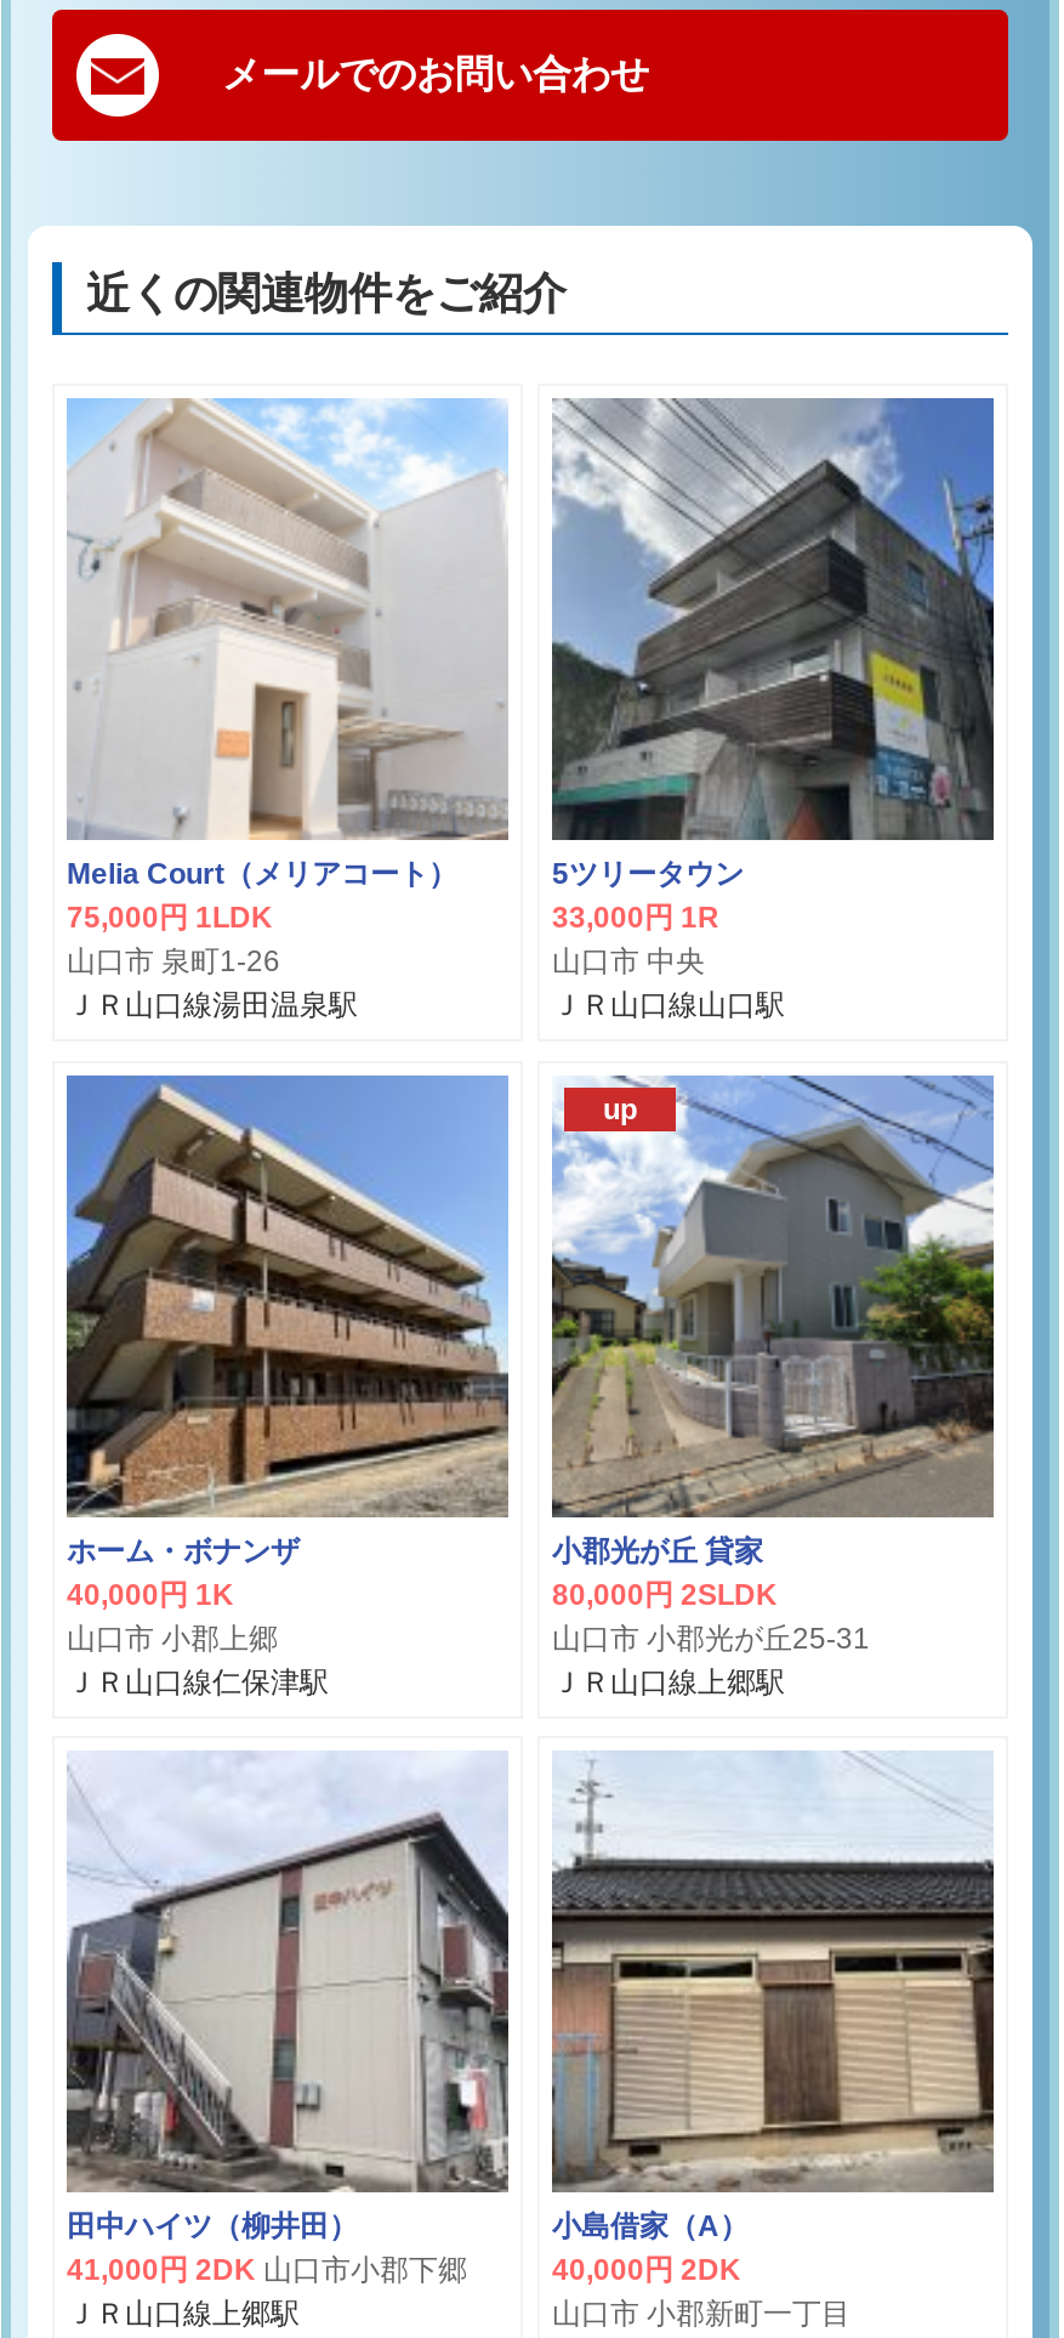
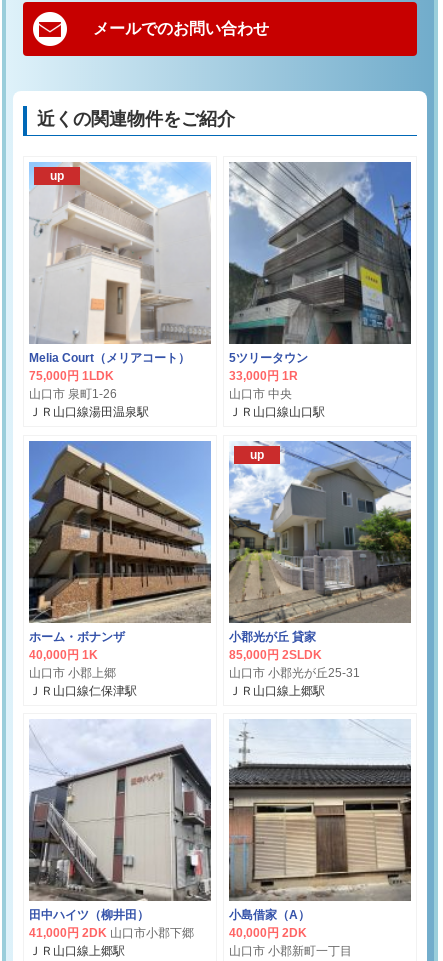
none -> [50,169,64,183] up
[552,1577,778,1611] 80,000円2SLDK -> [229,647,322,661] 85,000円2SLDK

